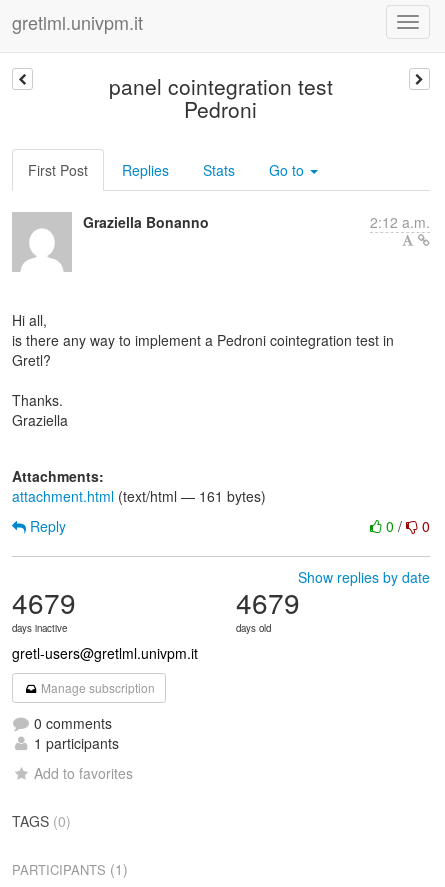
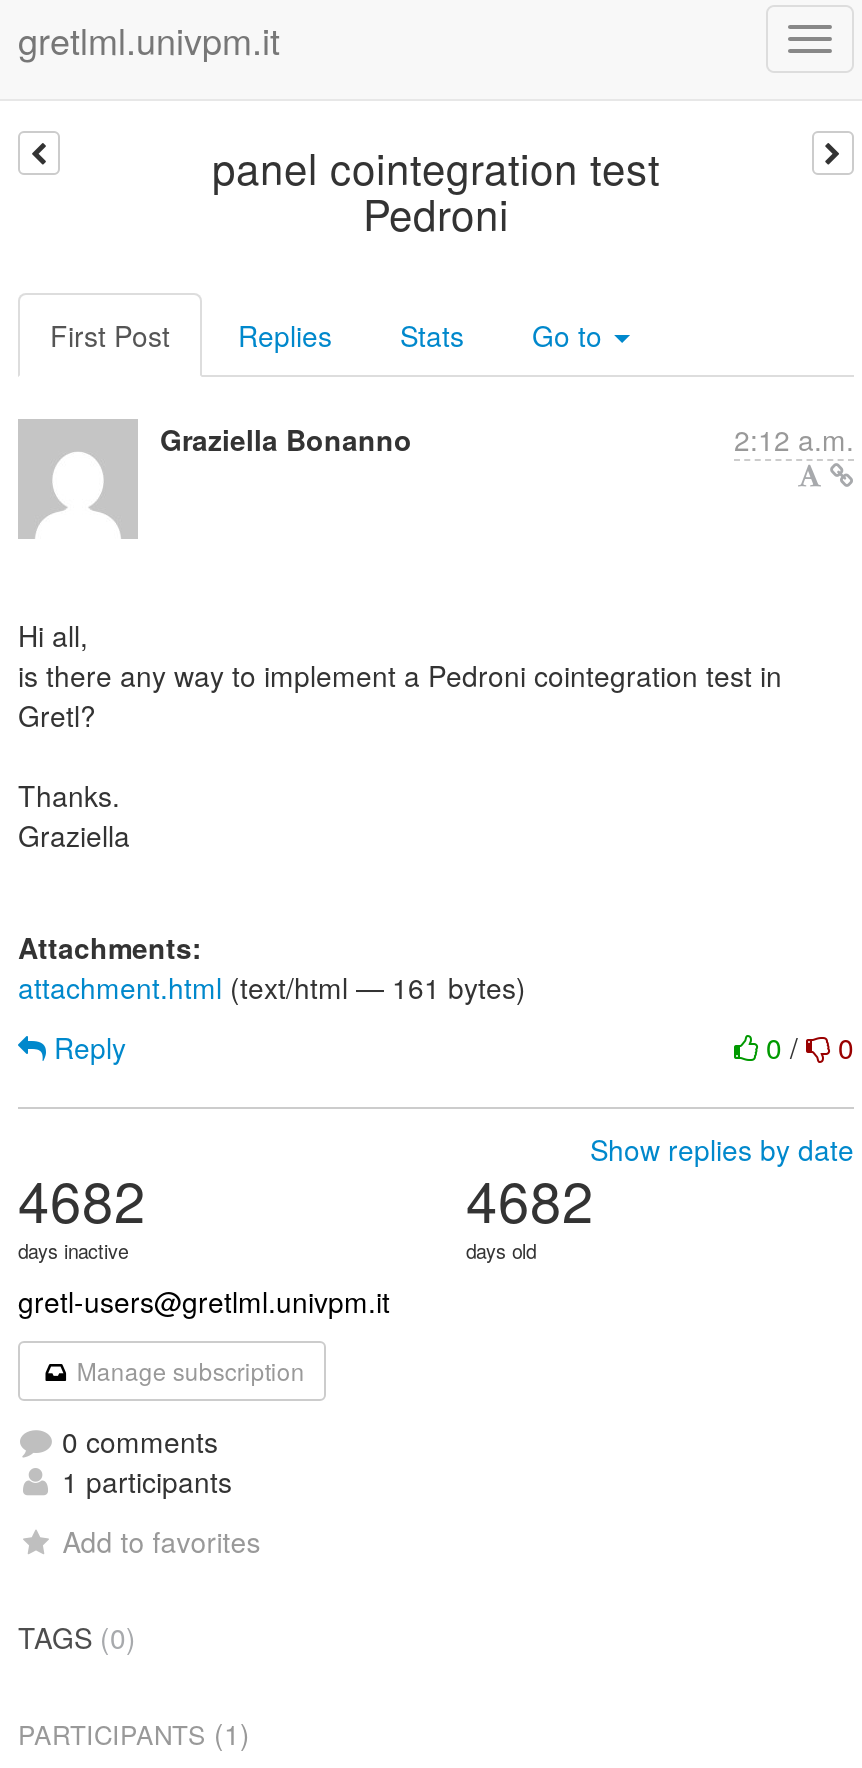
[12,582,76,622] 4679 -> [18,1159,146,1239] 4682
[236,582,300,622] 4679 -> [466,1159,594,1239] 4682

